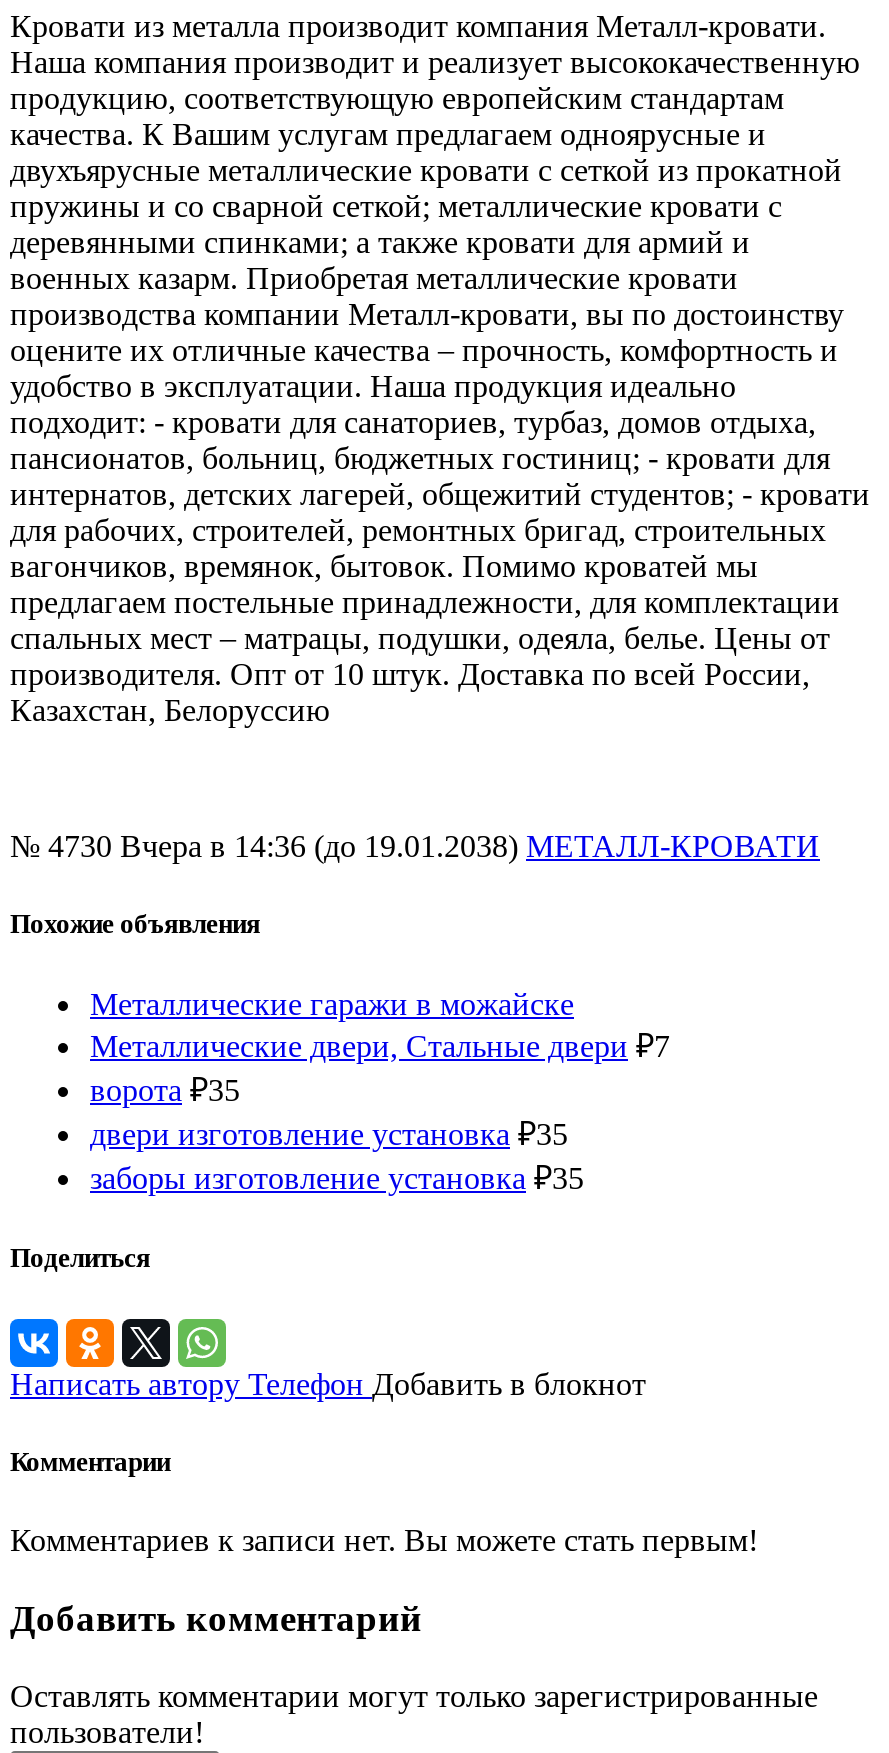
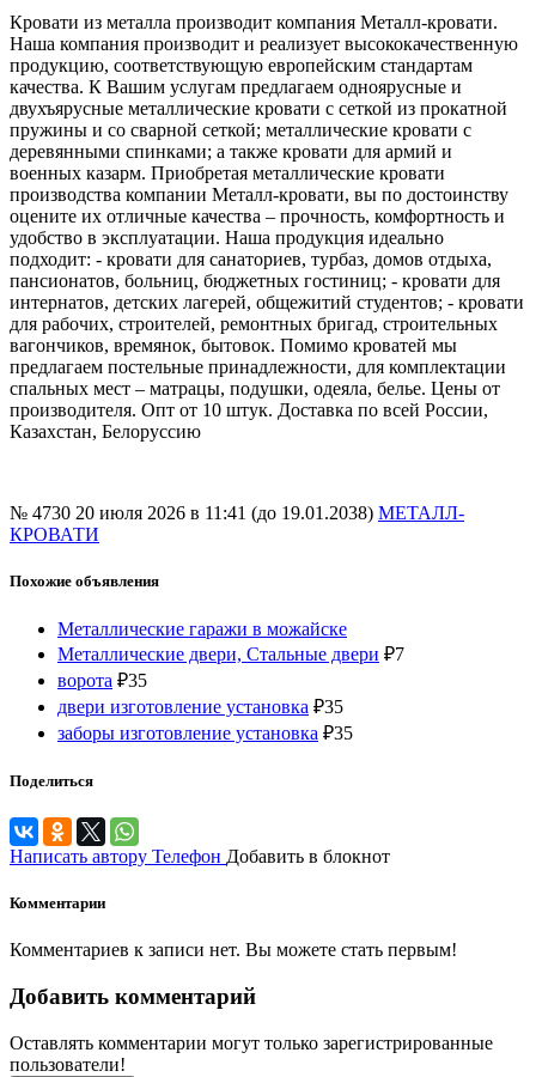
[10,829,820,863] № 4730 Вчера в 14:36 (до 19.01.2038) МЕТАЛЛ-КРОВАТИ -> [10,503,464,545] № 4730 20 июля 2026 в 11:41 (до 19.01.2038) МЕТАЛЛ- | КРОВАТИ

